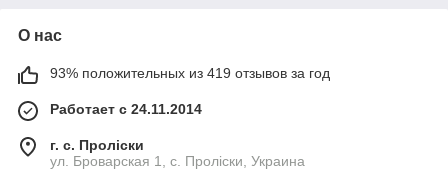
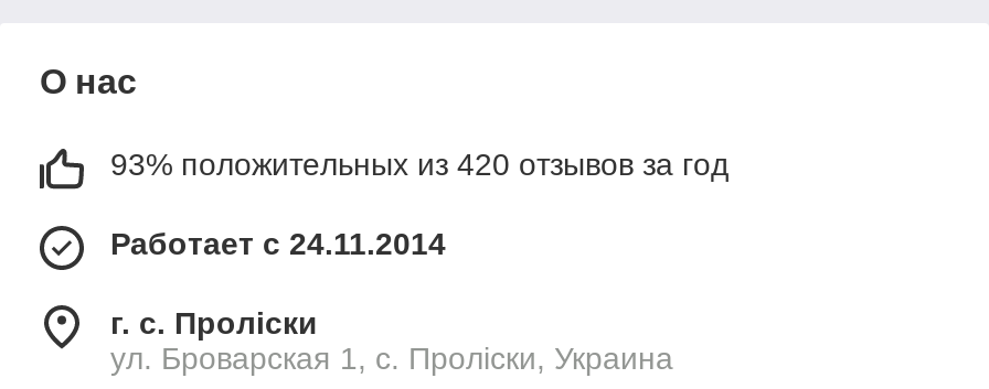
[50,65,330,81] 93% положительных из 419 отзывов за год -> [110,146,729,181] 93% положительных из 420 отзывов за год

